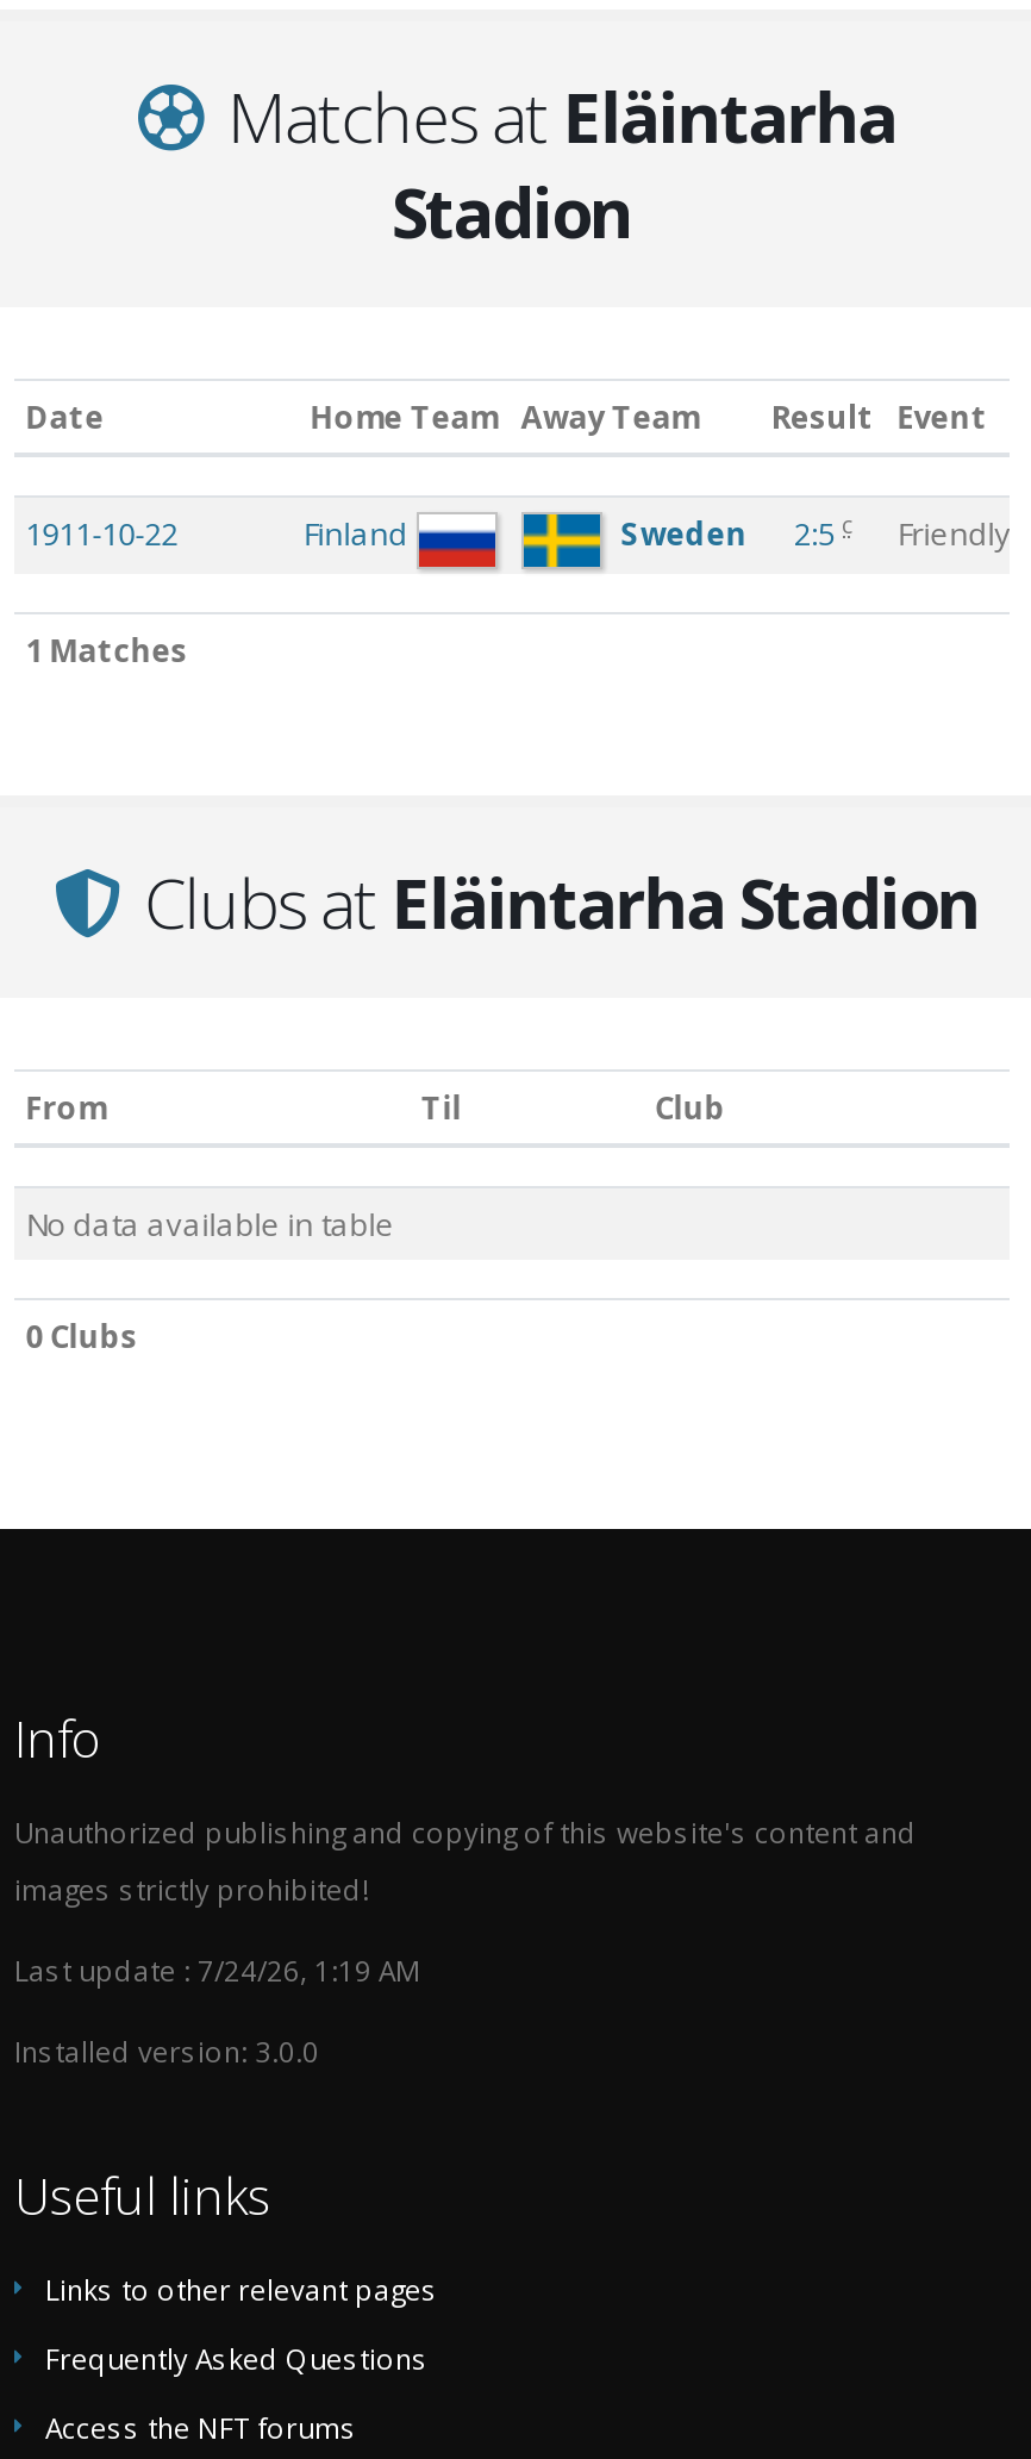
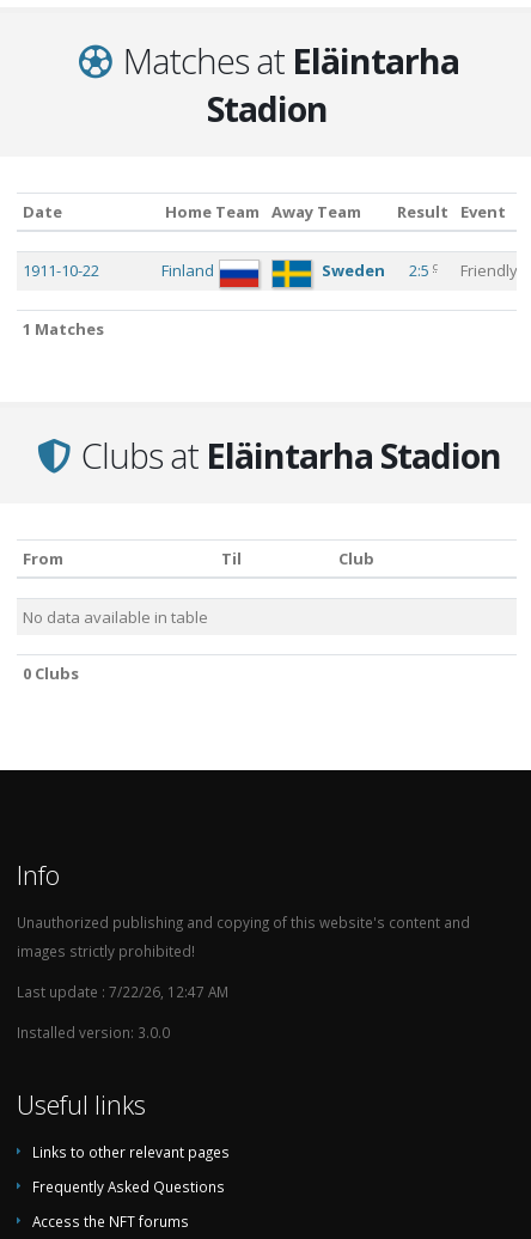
[14,1951,419,1989] Last update : 7/24/26, 1:19 AM -> [17,982,228,1001] Last update : 7/22/26, 12:47 AM

